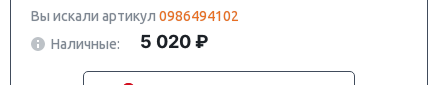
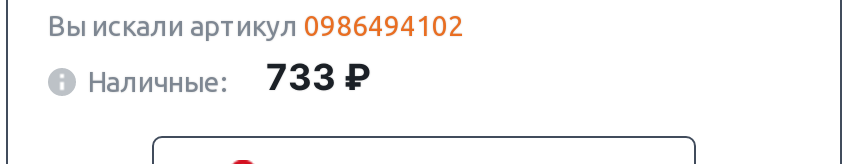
[51,31,208,52] Наличные: 5 020 ₽ -> [88,56,370,98] Наличные: 733 ₽

